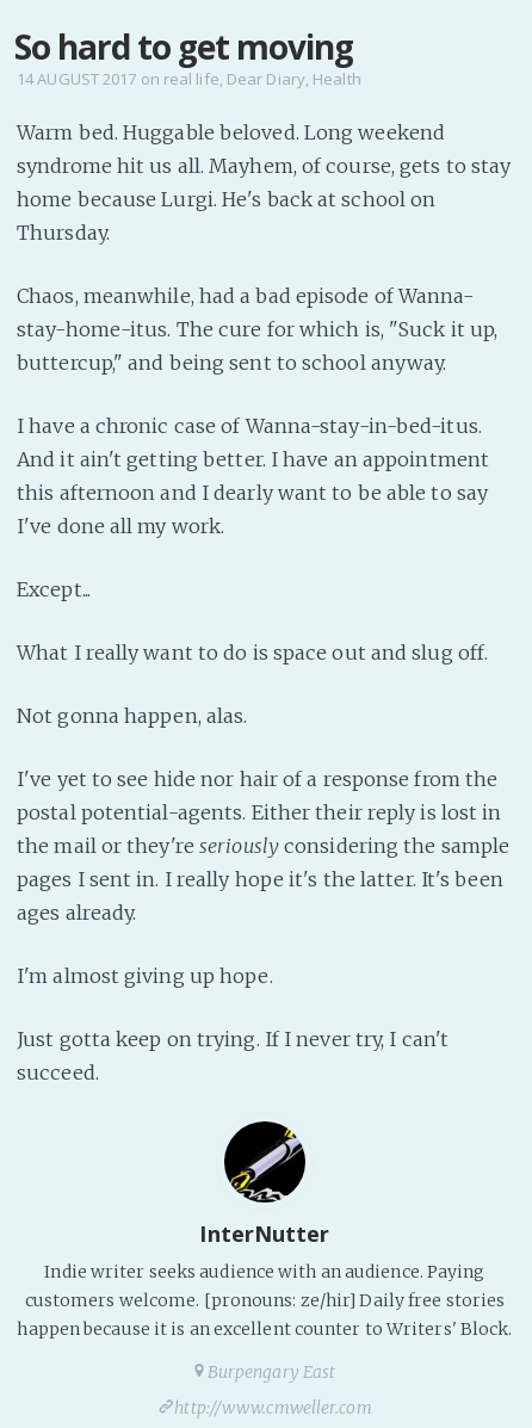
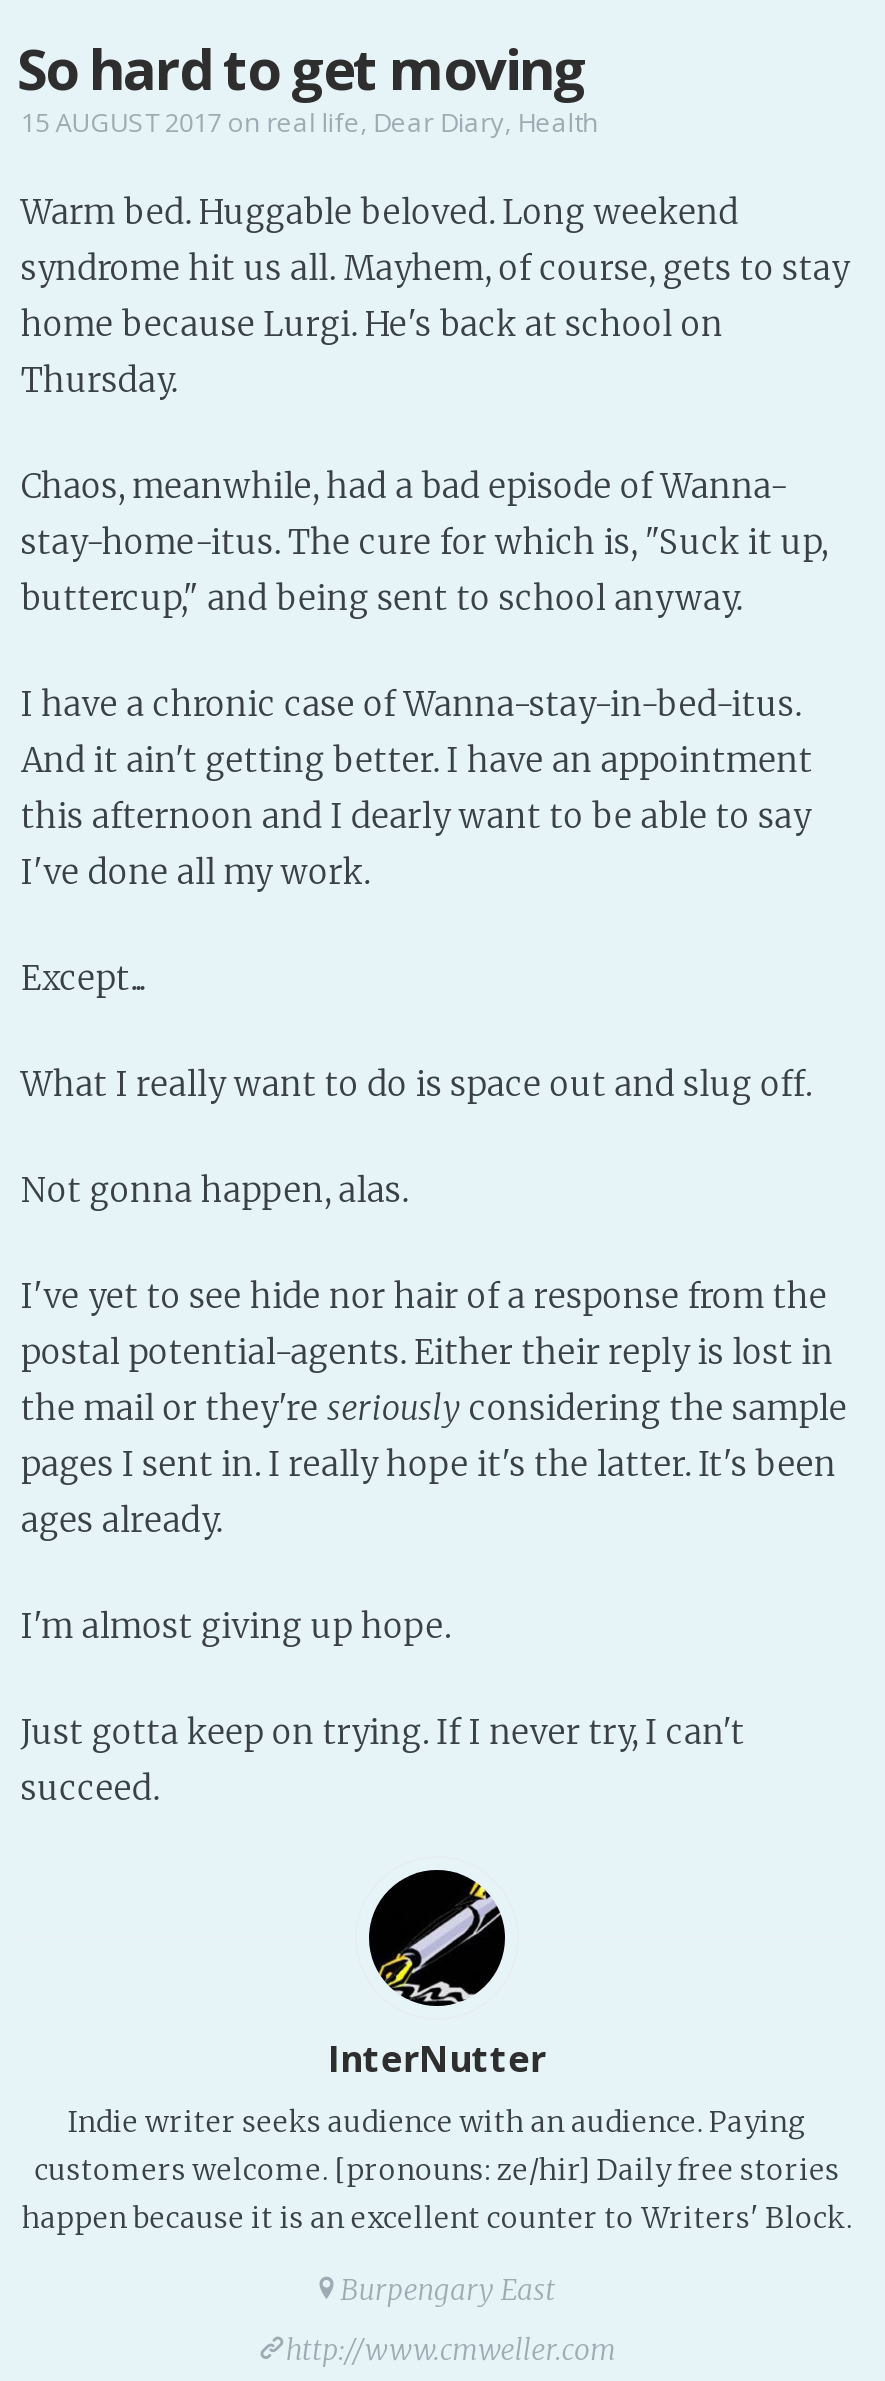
[17,68,361,89] 14 AUGUST 2017 on real life, Dear Diary, Health -> [21,104,598,140] 15 AUGUST 2017 on real life, Dear Diary, Health

